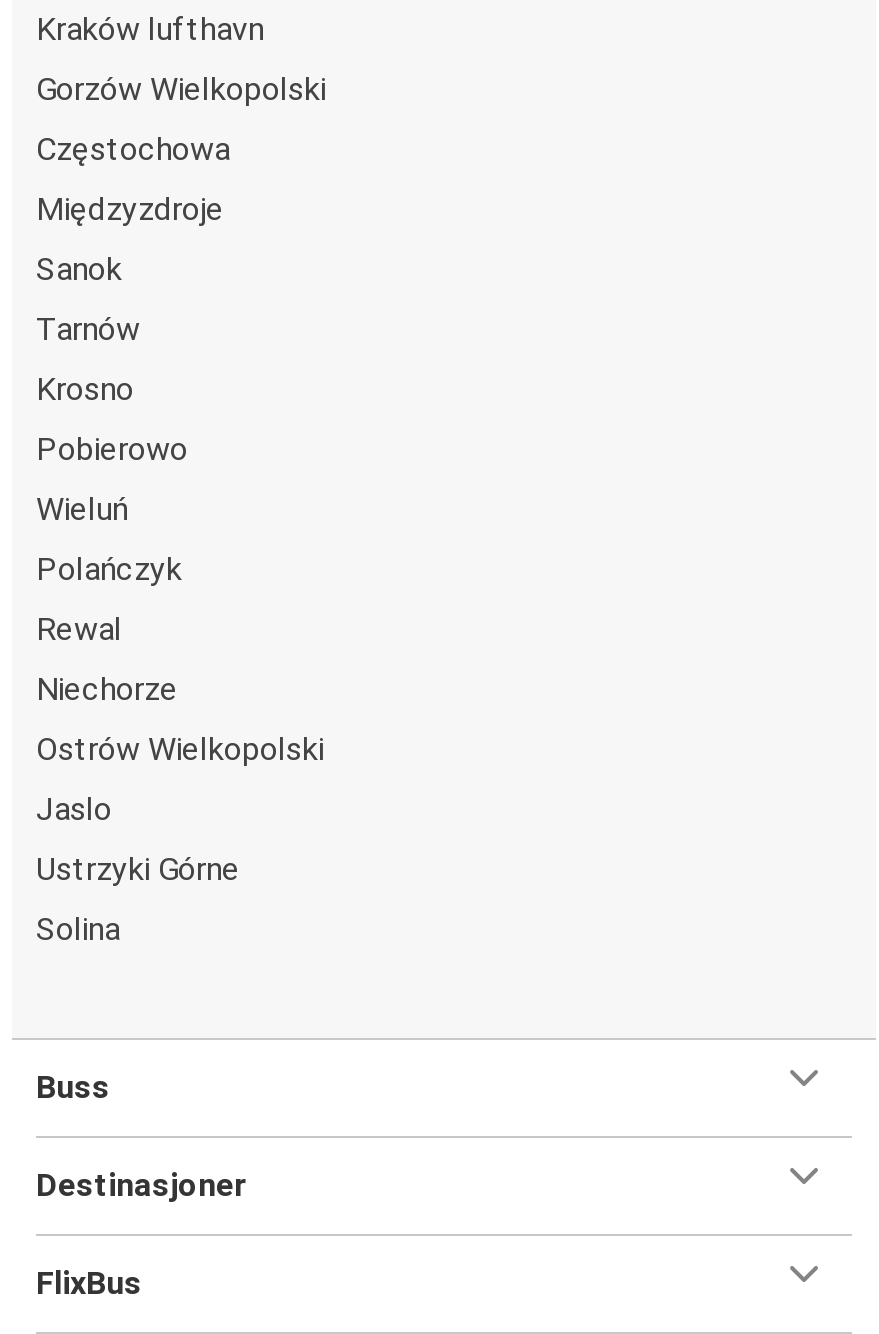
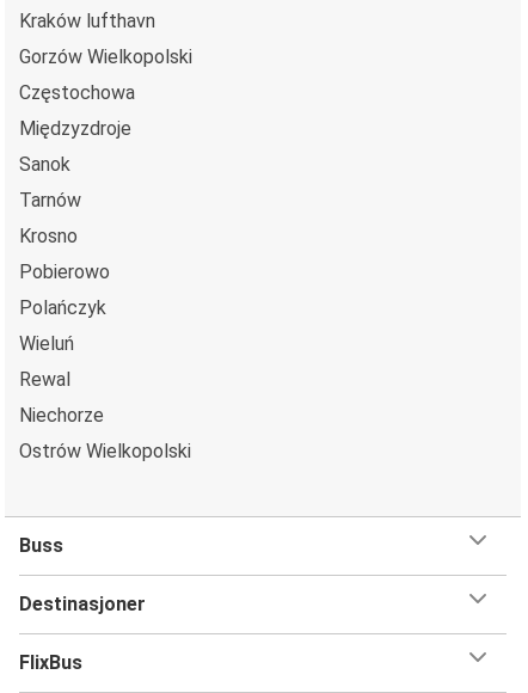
moved [36,489,128,527] -> [19,332,74,354]: Wieluń
[36,789,240,947] Jaslo | Ustrzyki Górne | Solina -> none

